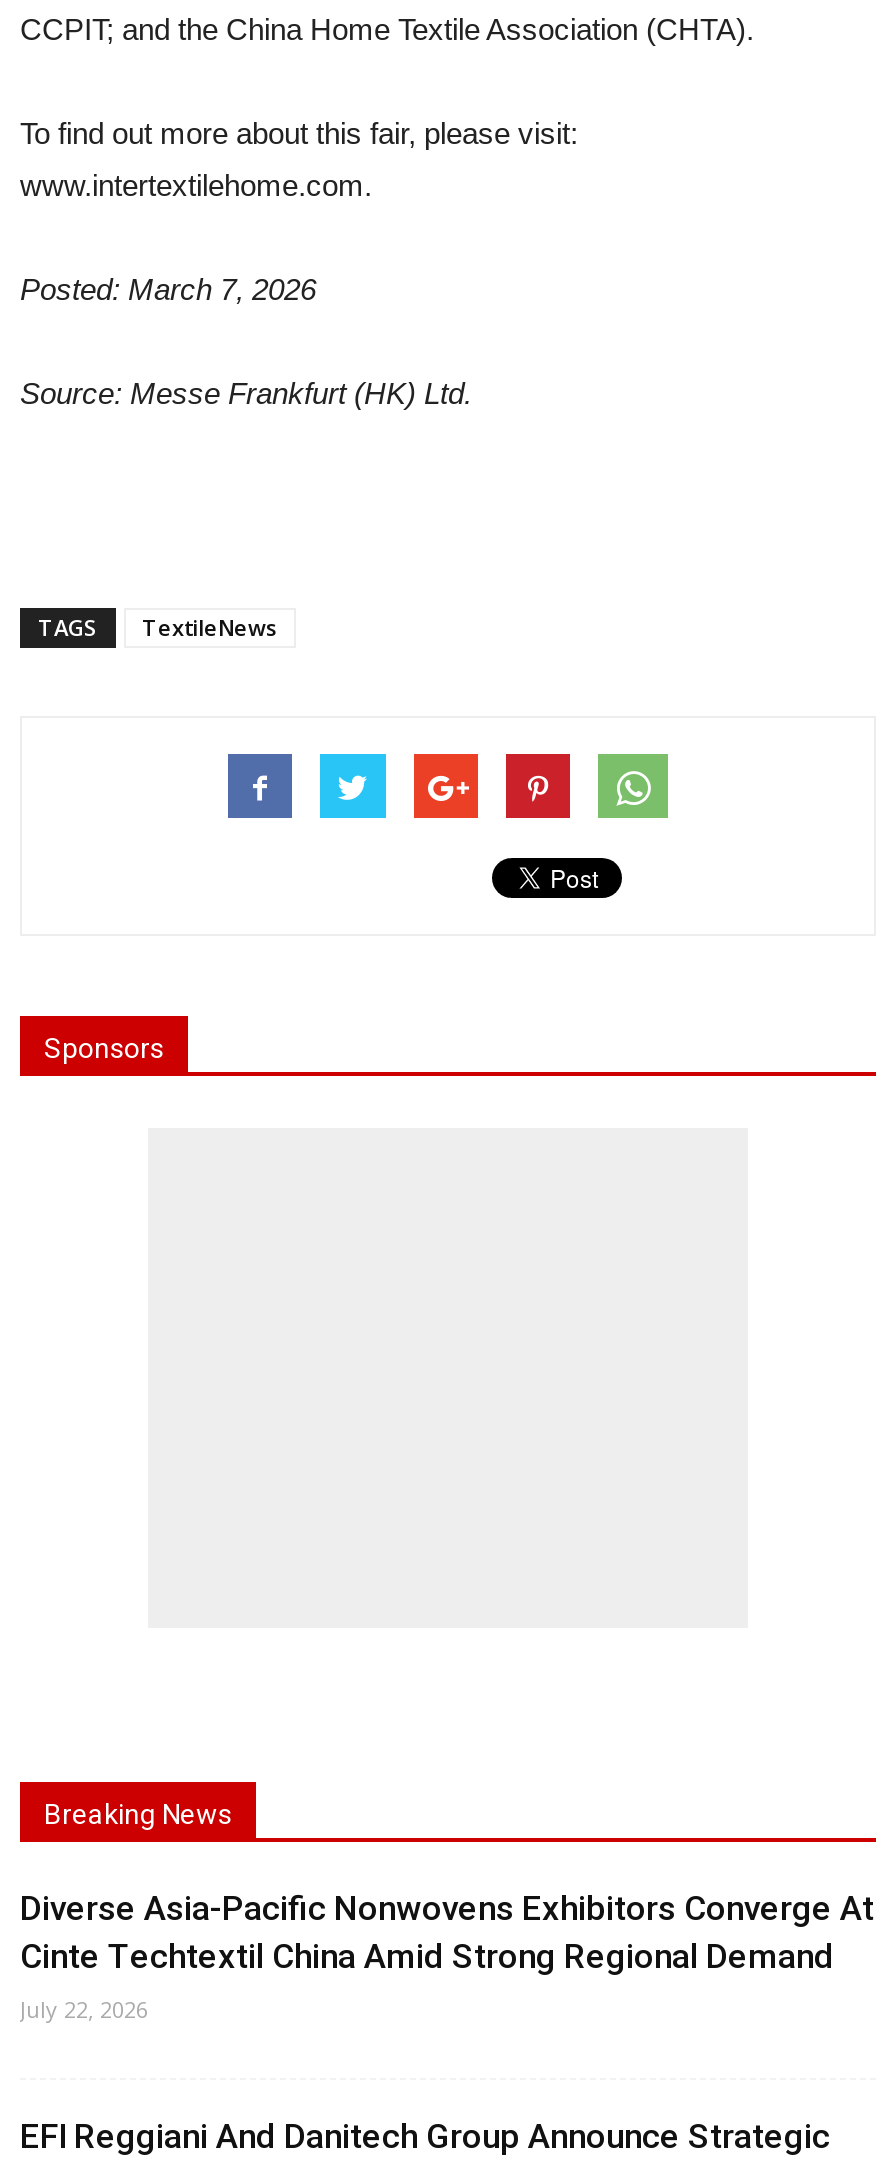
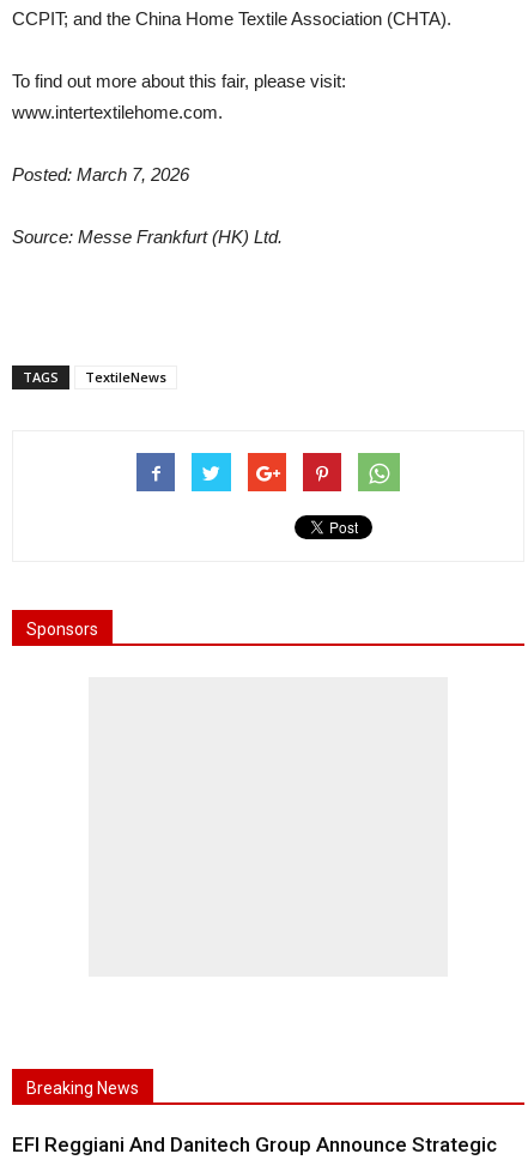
[20,1888,874,2024] Diverse Asia-Pacific Nonwovens Exhibitors Converge At | Cinte Techtextil China Amid Strong Regional Demand | July 22, 2026 -> none

